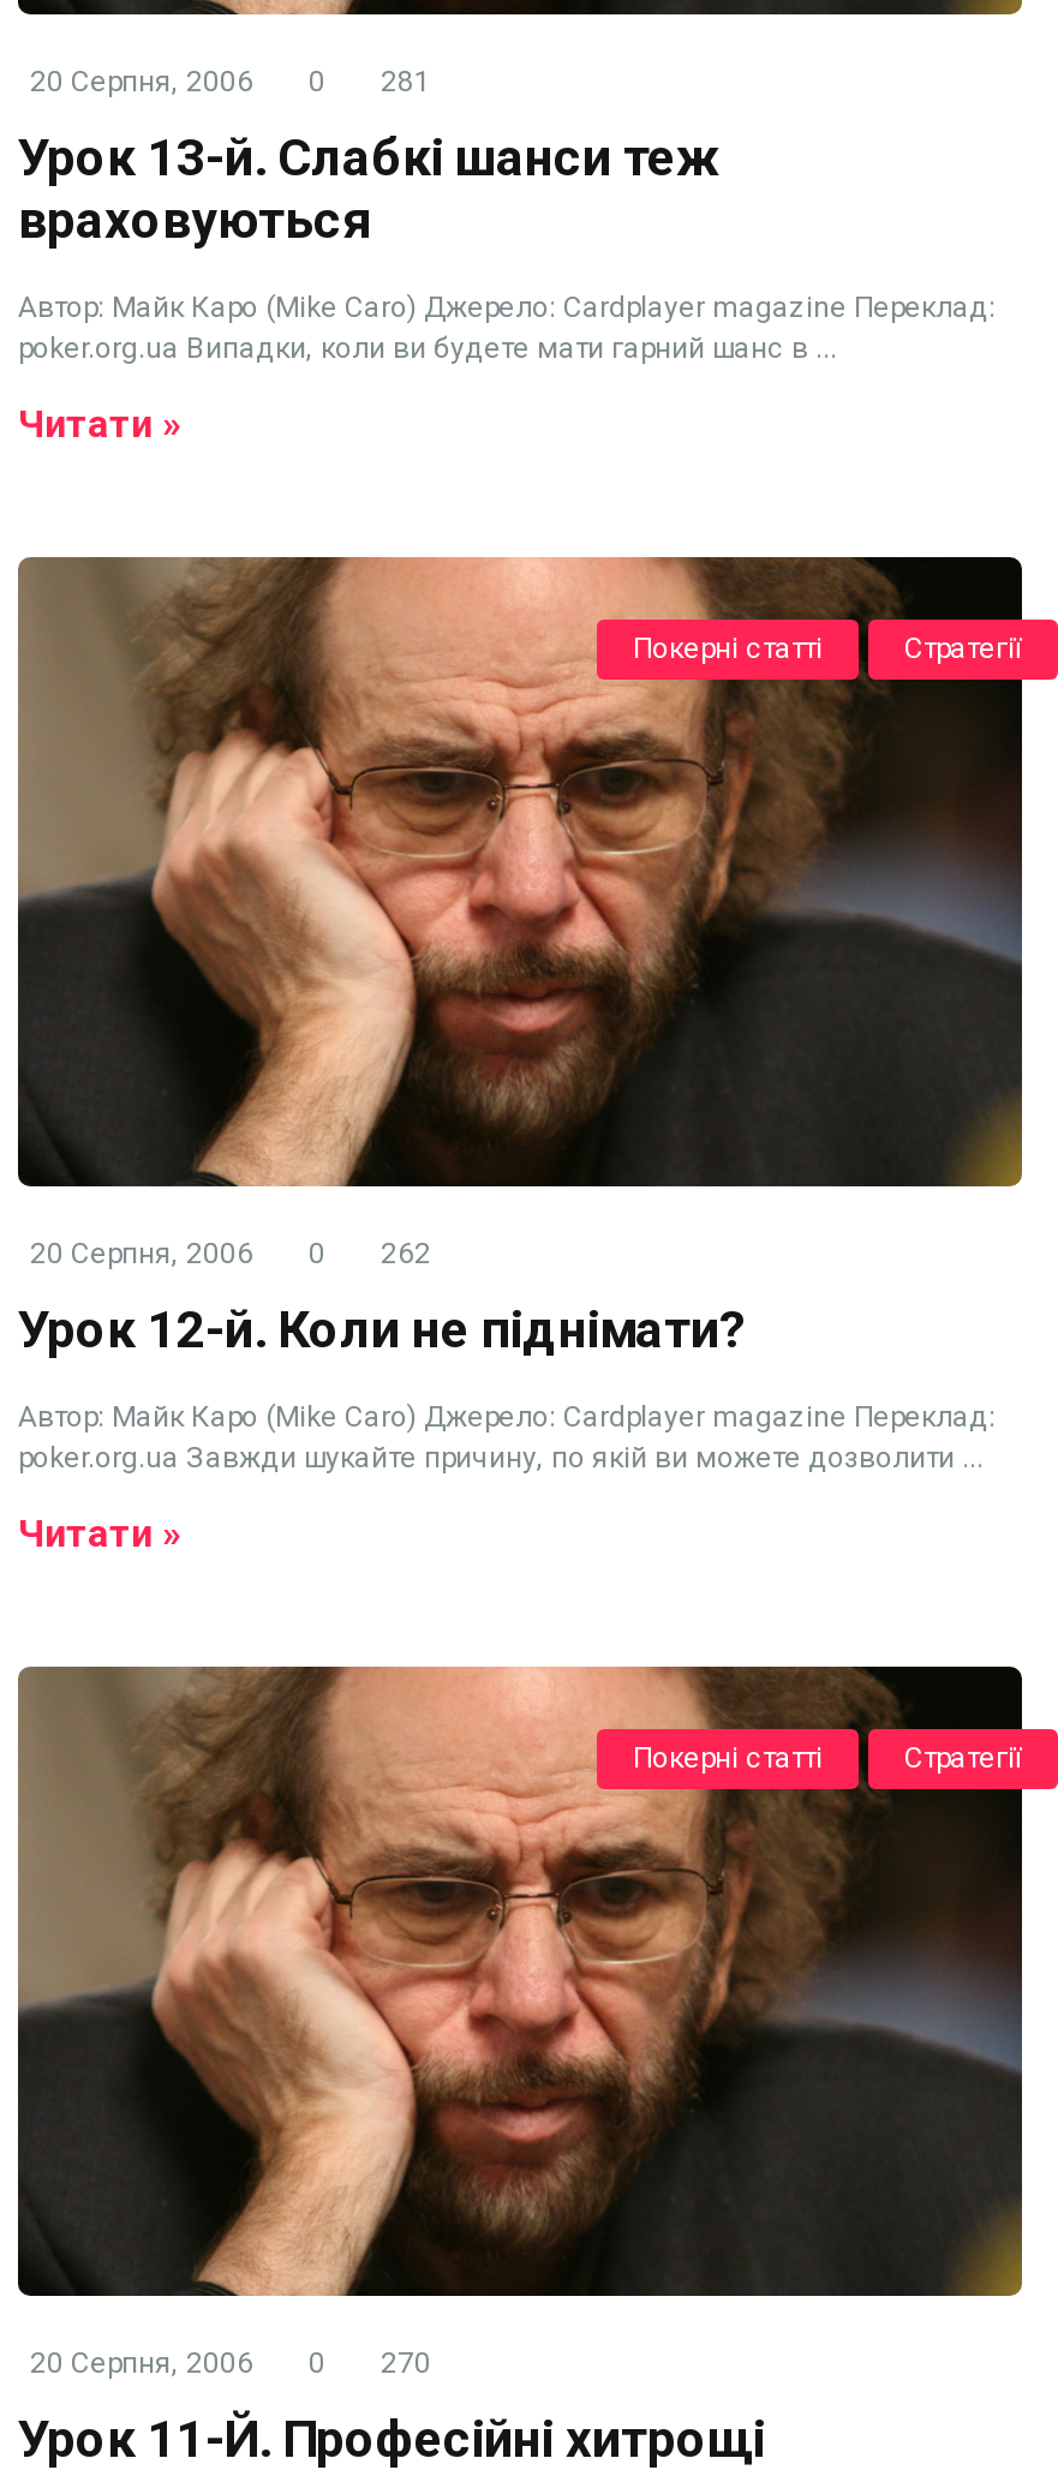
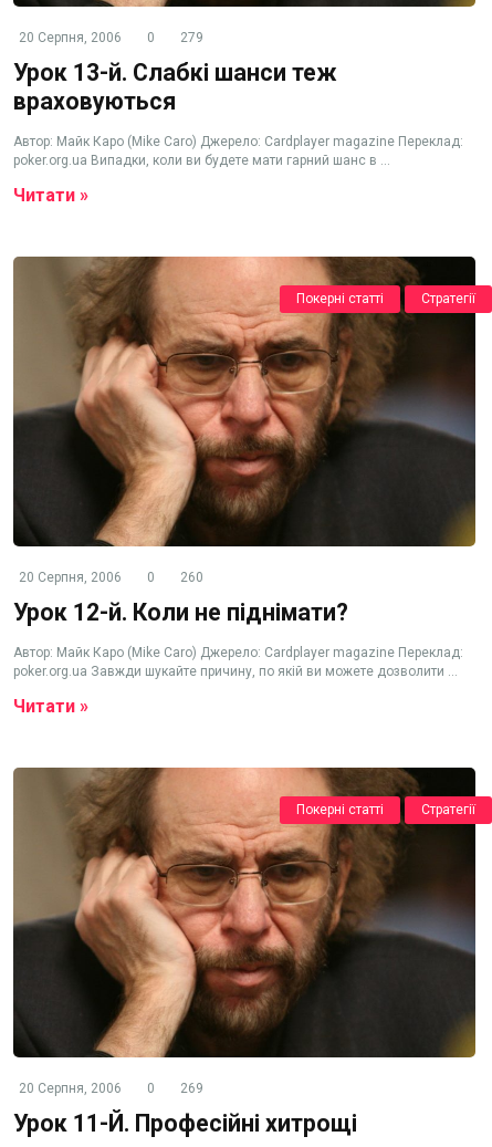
[30,65,431,99] 20 Серпня, 2006 0 281 -> [19,30,203,46] 20 Серпня, 2006 0 279
[30,1237,431,1270] 20 Серпня, 2006 0 262 -> [19,570,203,585] 20 Серпня, 2006 0 260
[30,2346,431,2379] 20 Серпня, 2006 0 270 -> [19,1080,203,1096] 20 Серпня, 2006 0 269

